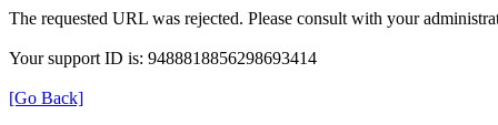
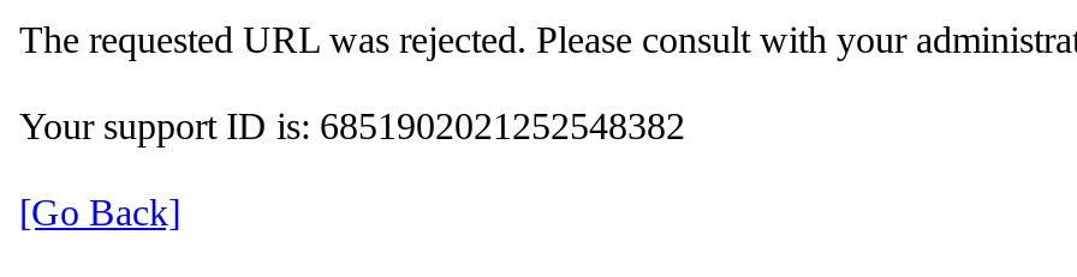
[9,49,317,67] Your support ID is: 9488818856298693414 -> [19,106,685,146] Your support ID is: 6851902021252548382

